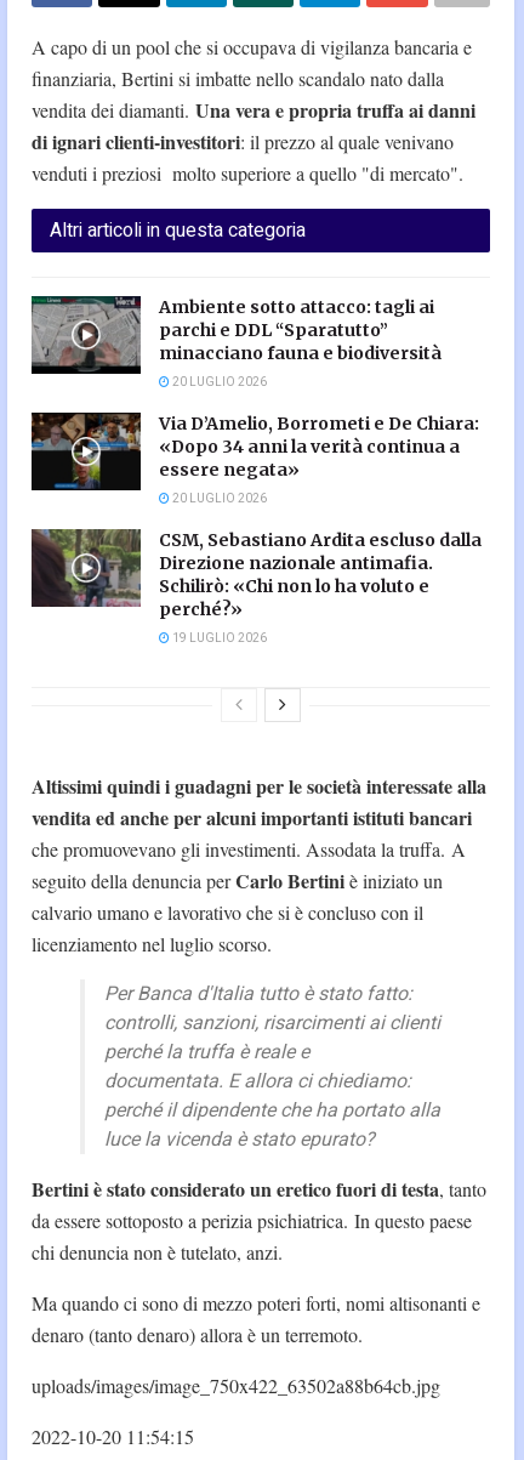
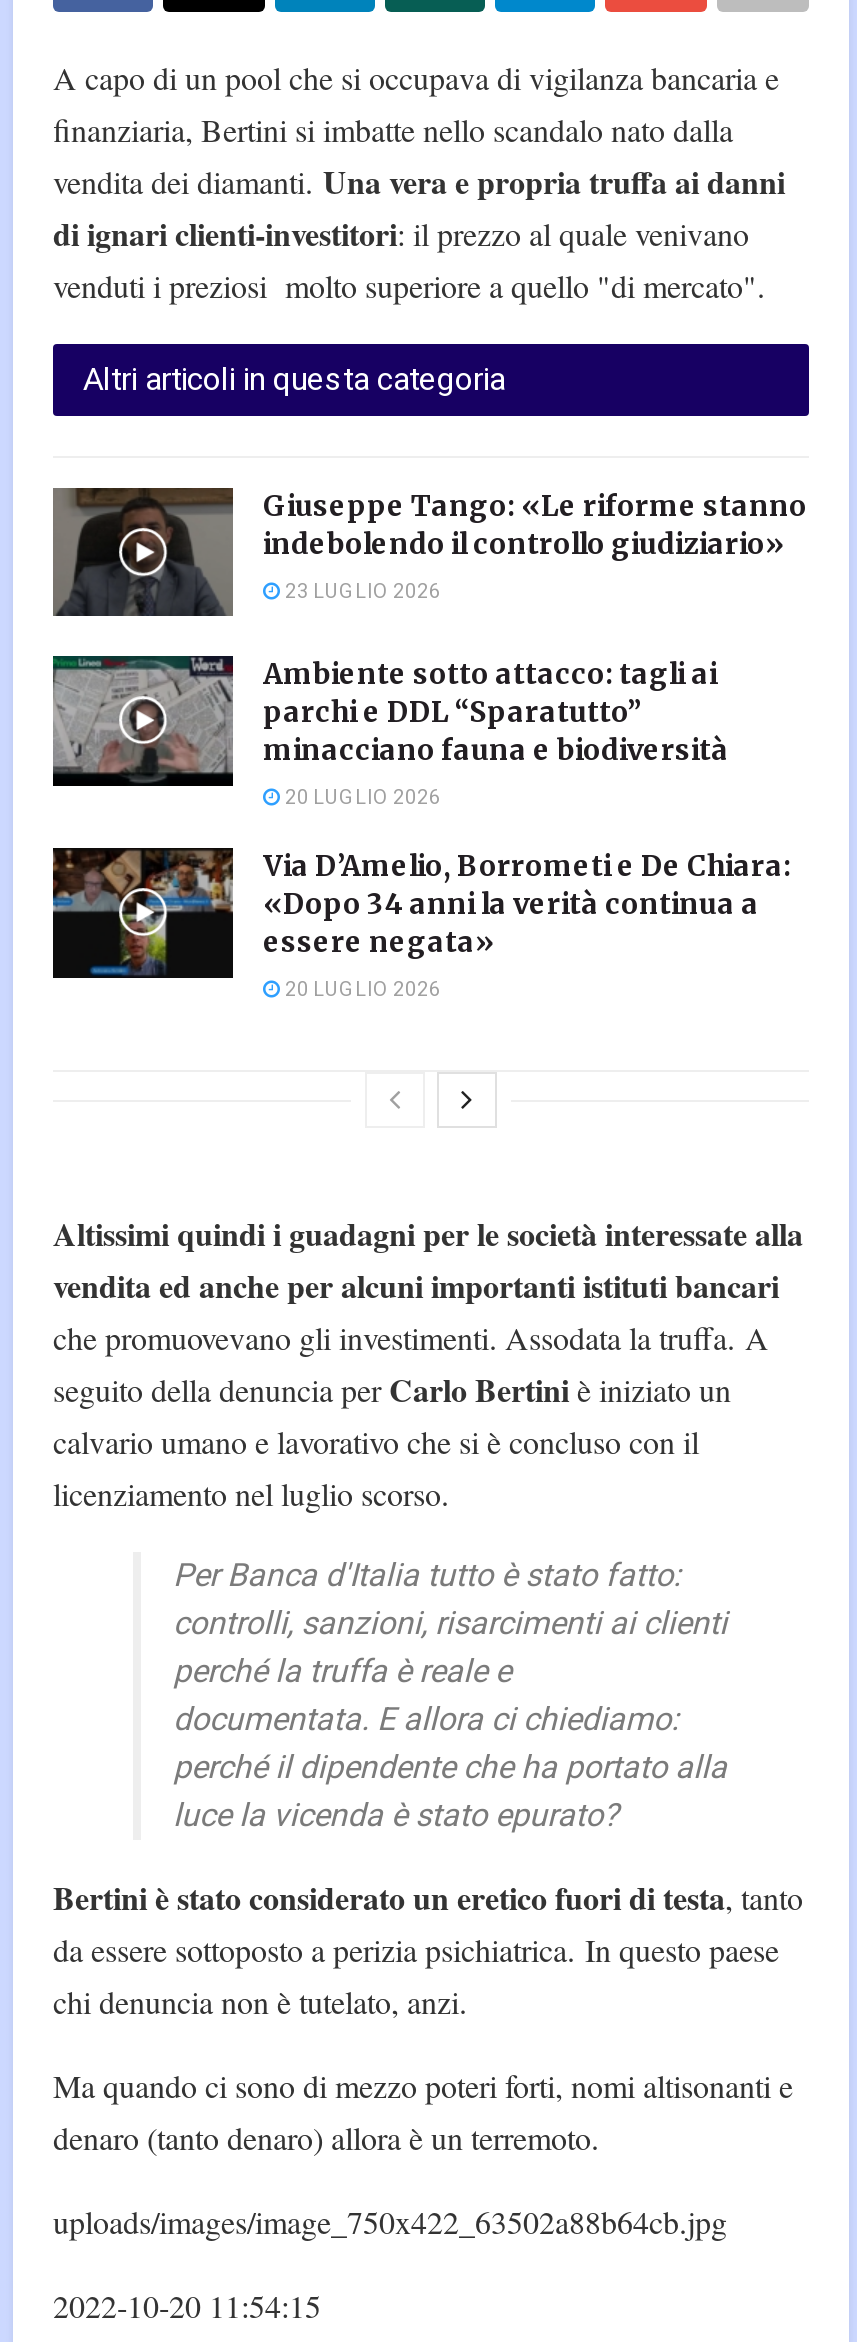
none -> [53,486,807,616] [image] | Giuseppe Tango: «Le riforme stanno | indebolendo il controllo giudiziario» | 23 LUGLIO 2026
moved [30,295,479,507] -> [51,654,791,1004]: [image] | Ambiente sotto attacco: tagli ai | parchi e DDL “Sparatutto” | ... | essere negata» | 20 LUGLIO 2026
[30,528,482,647] [image] | CSM, Sebastiano Ardita escluso dalla | Direzione nazionale antimafia. | Schilirò: «Chi non lo ha voluto e | perché?» | 19 LUGLIO 2026 -> none

